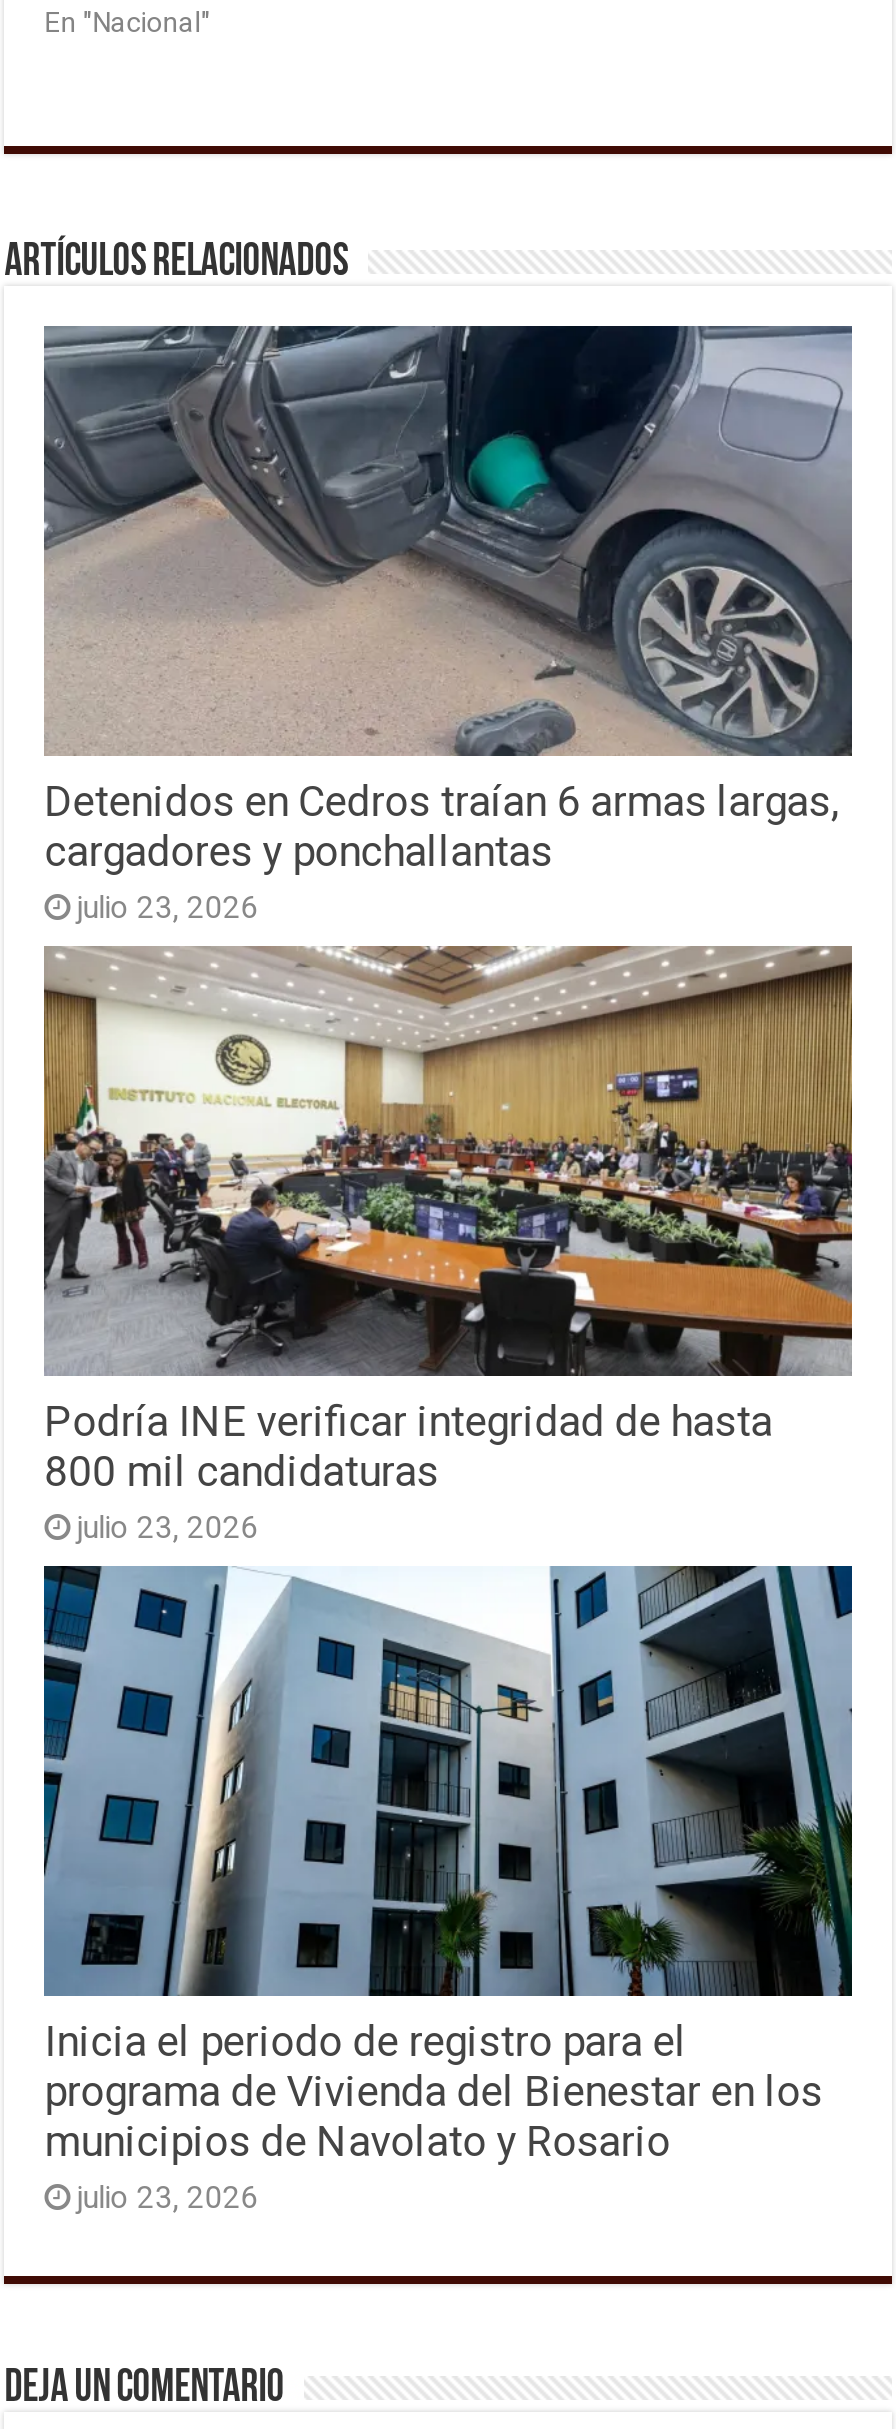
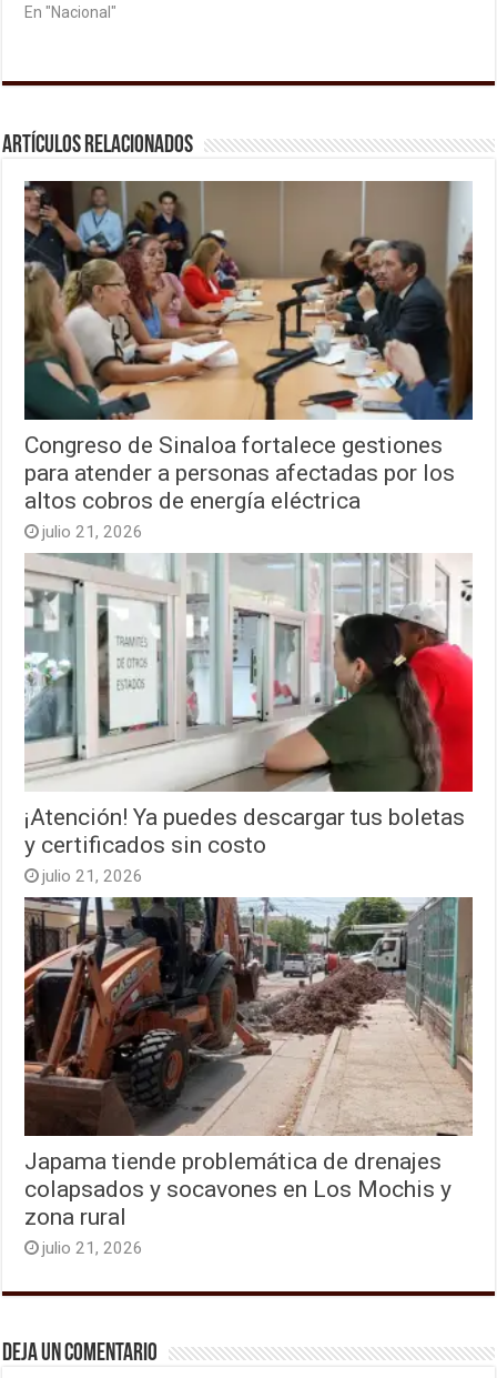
[44,324,852,926] [image] | Detenidos en Cedros traían 6 armas largas, | cargadores y ponchallantas | julio 23, 2026 -> [24,180,474,542] [image] | Congreso de Sinaloa fortalece gestiones | para atender a personas afectadas por los | altos cobros de energía eléctrica | julio 21, 2026
[42,946,854,1546] [image] | Podría INE verificar integridad de hasta | 800 mil candidaturas | julio 23, 2026 -> [24,553,474,886] [image] | ¡Atención! Ya puedes descargar tus boletas | y certificados sin costo | julio 21, 2026
[42,1564,854,2215] [image] | Inicia el periodo de registro para el | programa de Vivienda del Bienestar en los | municipios de Navolato y Rosario | julio 23, 2026 -> [23,896,474,1258] [image] | Japama tiende problemática de drenajes | colapsados y socavones en Los Mochis y | zona rural | julio 21, 2026

